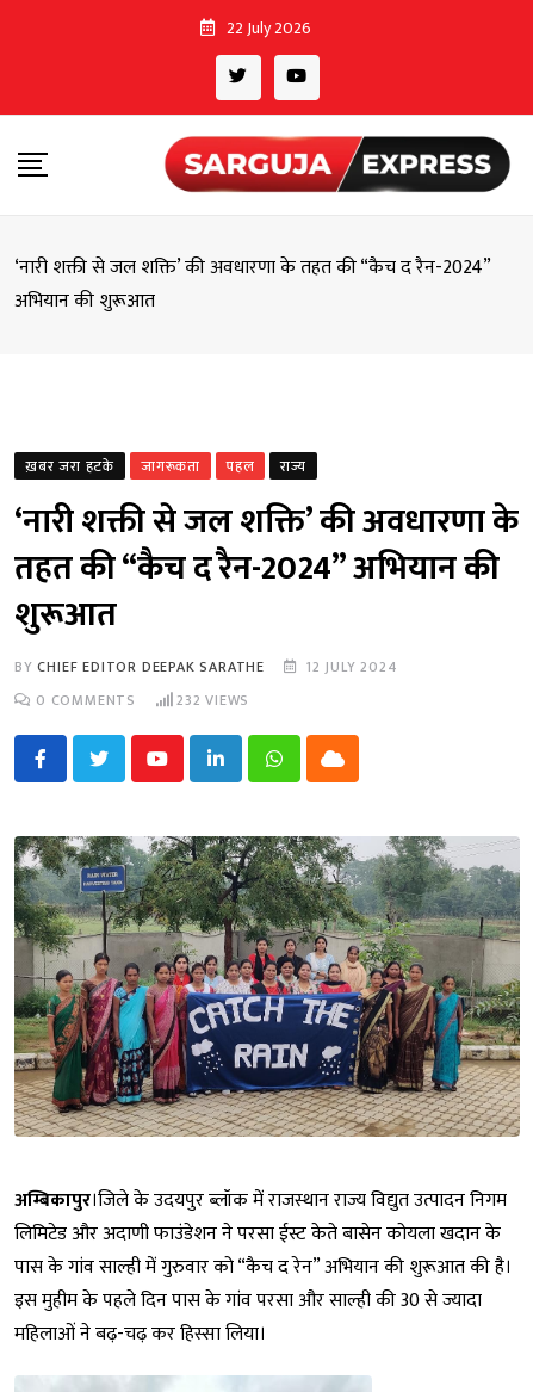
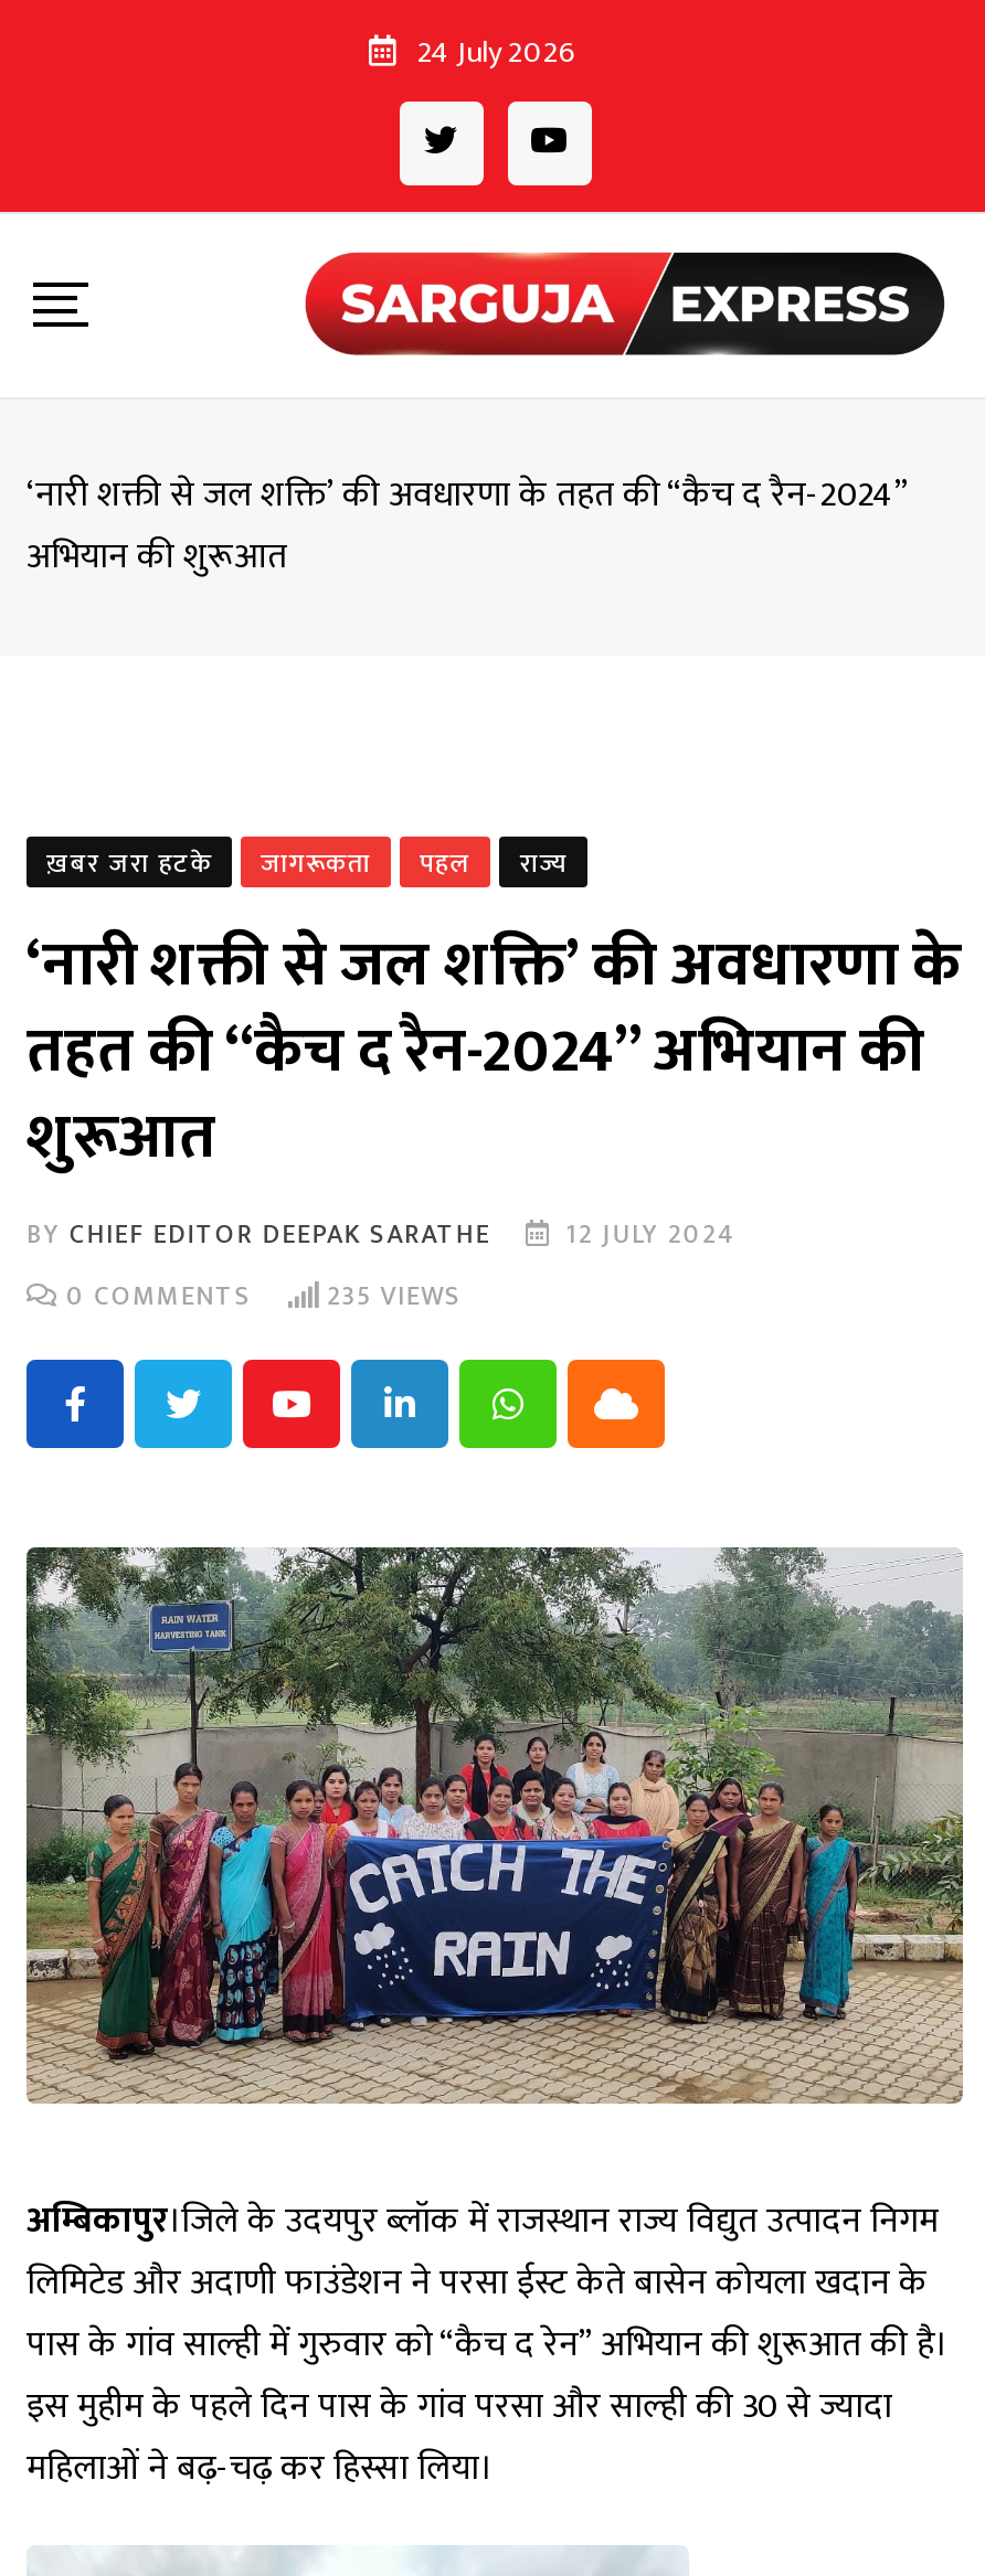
[226,14,311,42] 22 July 2026 -> [417,26,576,77] 24 July 2026
[36,688,249,712] 0 COMMENTS 232 VIEWS -> [66,1274,462,1318] 0 COMMENTS 235 VIEWS

